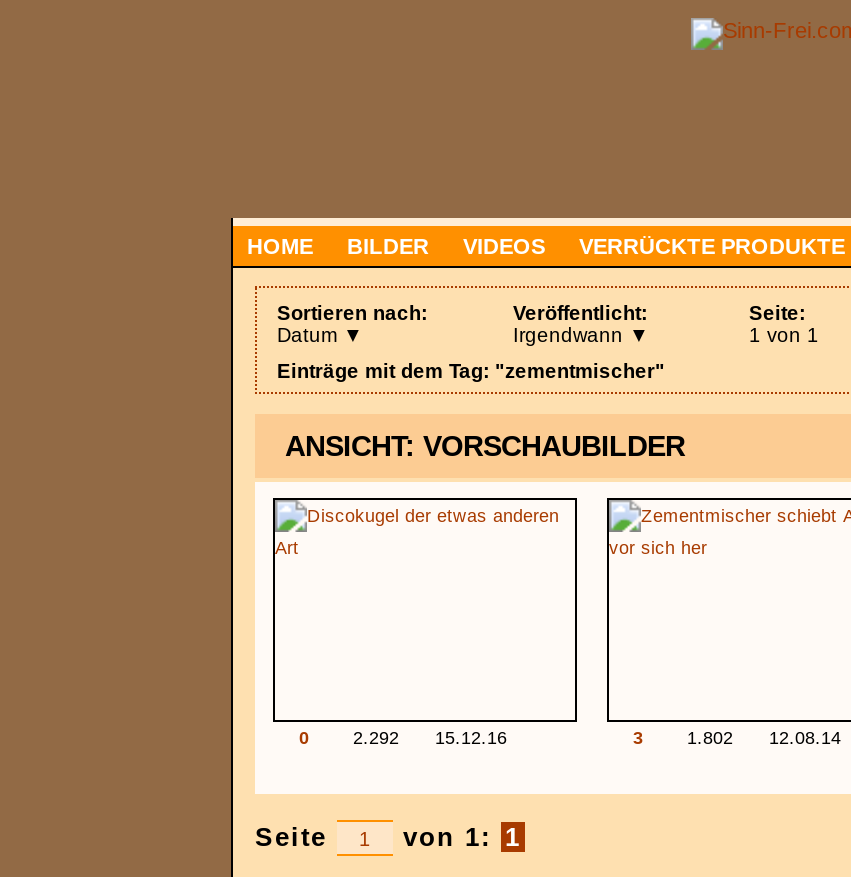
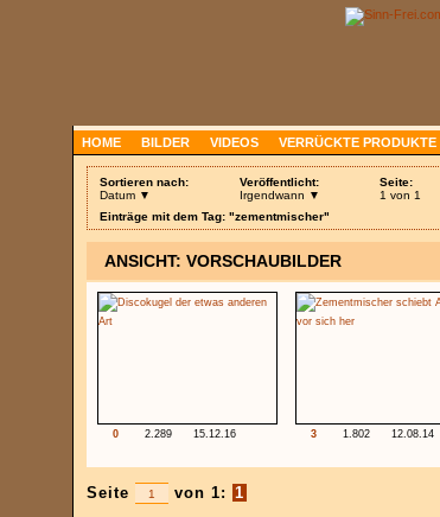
[353,728,507,748] 2.292 15.12.16 -> [145,428,236,440] 2.289 15.12.16

